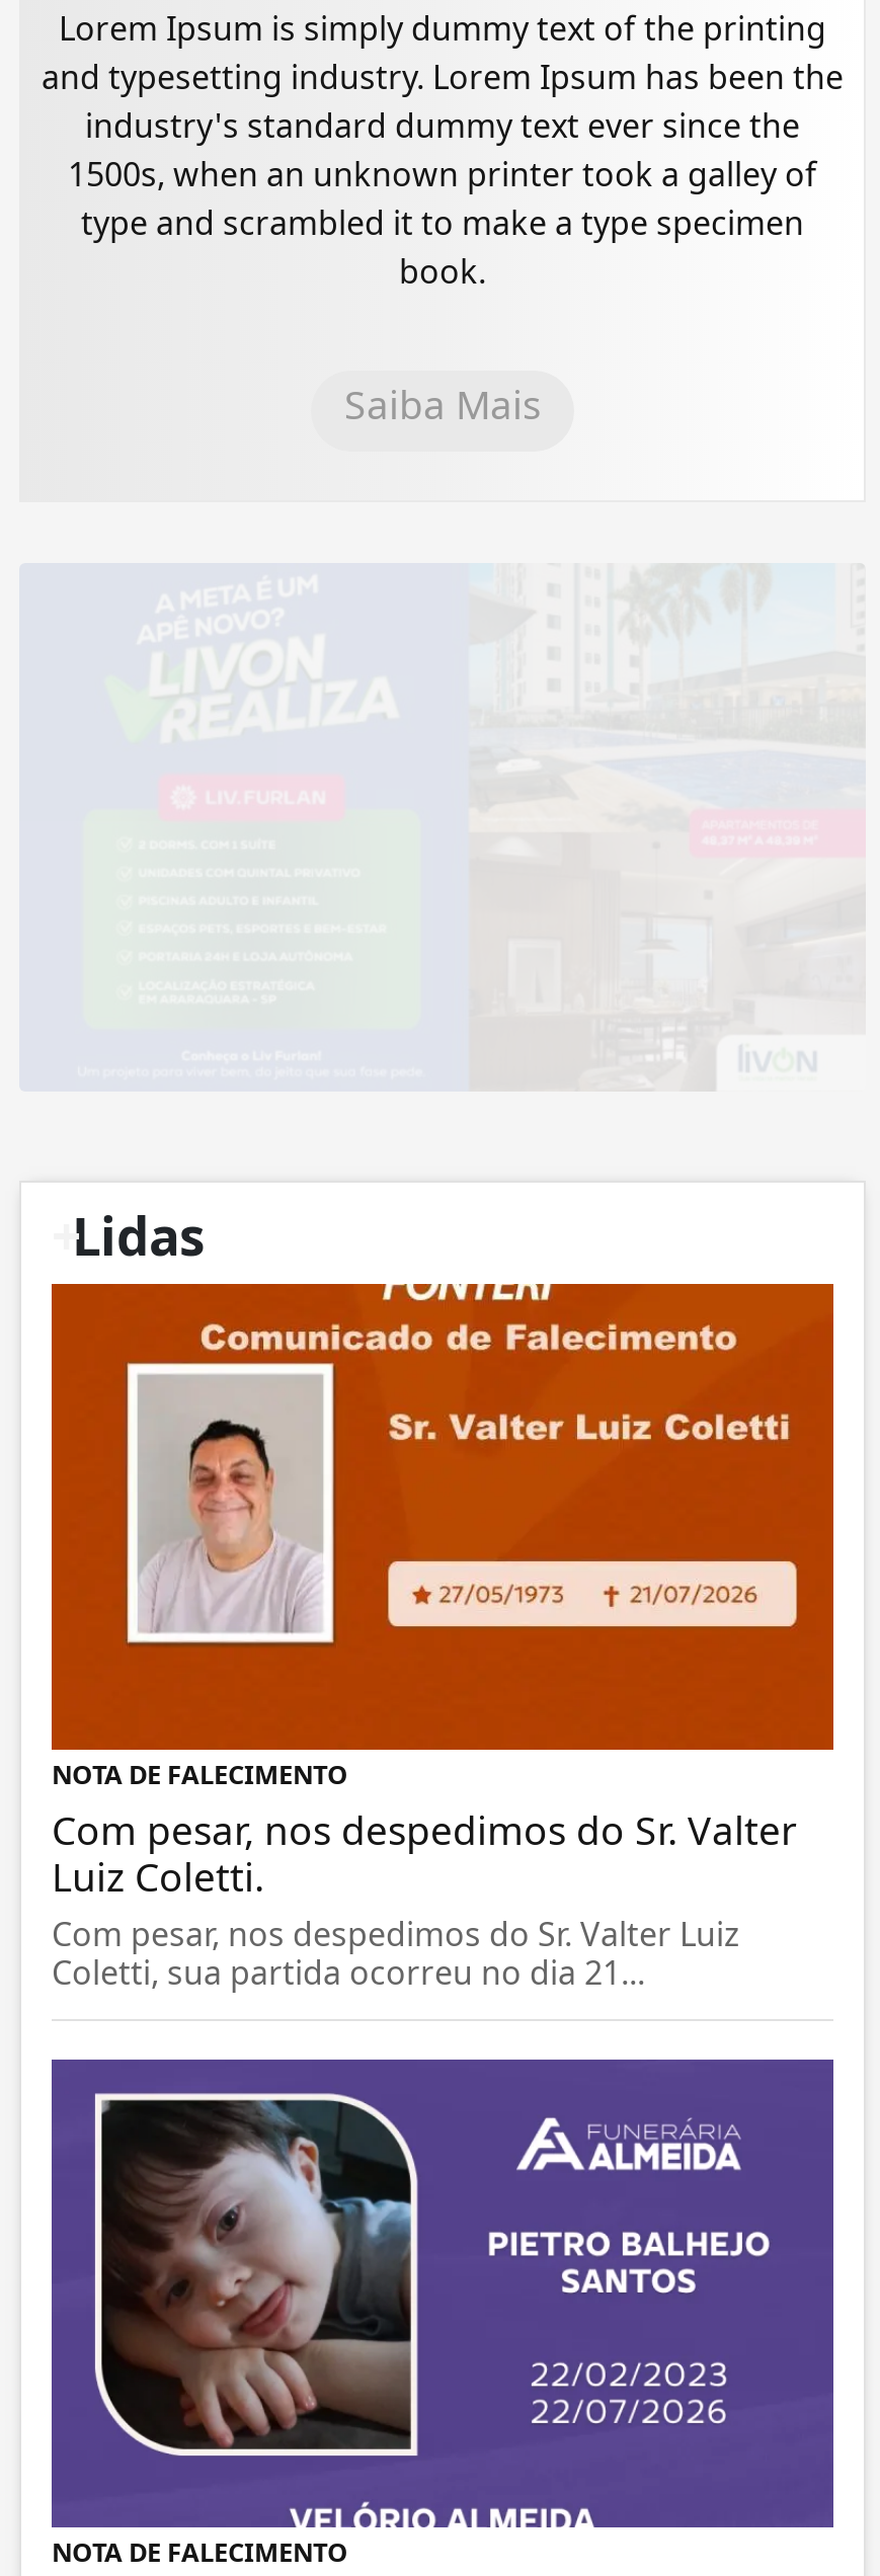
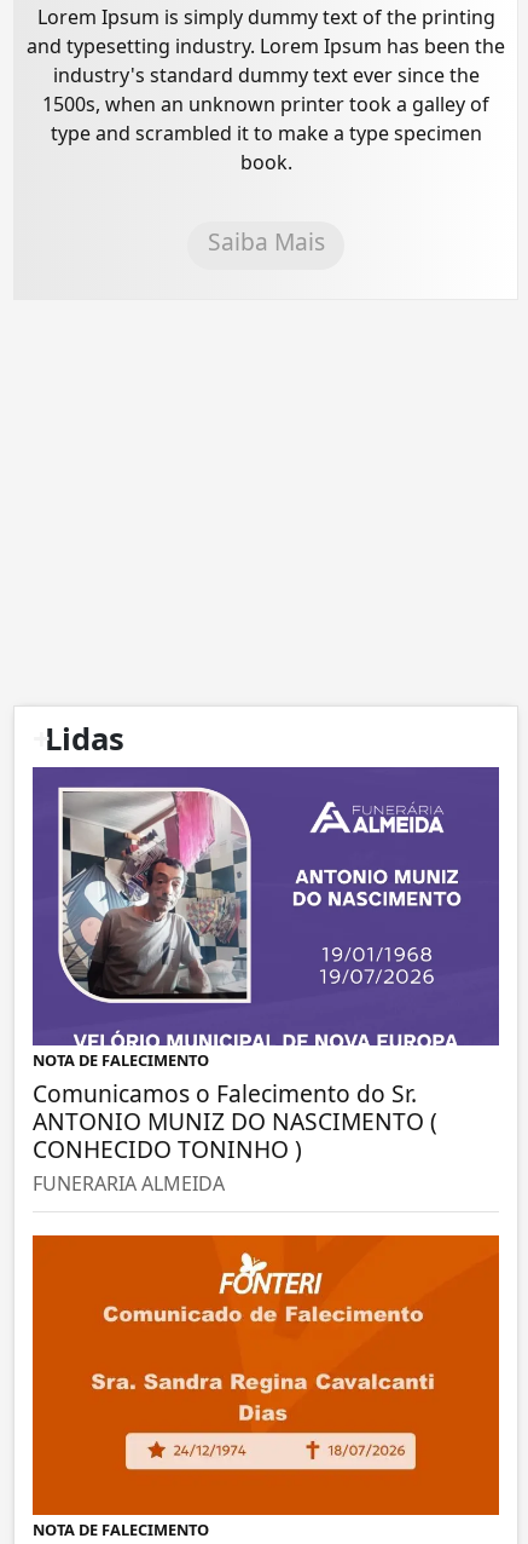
[50,1282,835,1995] [image] | Com pesar, nos despedimos do Sr. Valter | Luiz Coletti. | Com pesar, nos despedimos do Sr. Valter Luiz | Coletti, sua partida ocorreu no dia 21... -> [31,766,500,1197] [image] | Comunicamos o Falecimento do Sr. | ANTONIO MUNIZ DO NASCIMENTO ( | CONHECIDO TONINHO ) | FUNERARIA ALMEIDA
[50,2058,835,2529] [image] -> [31,1234,500,1516] [image]

